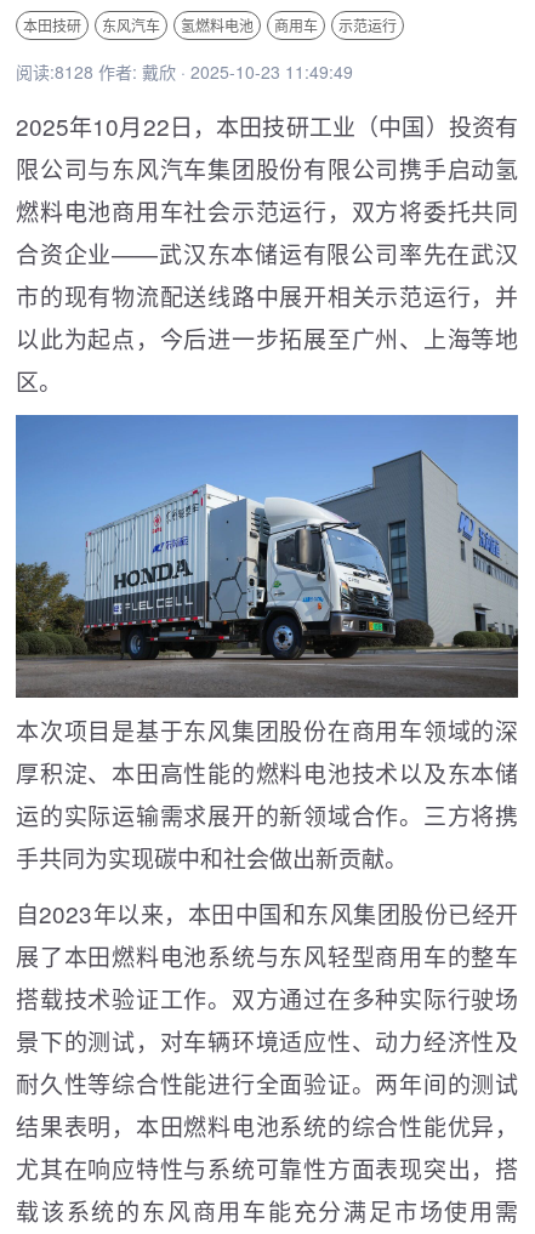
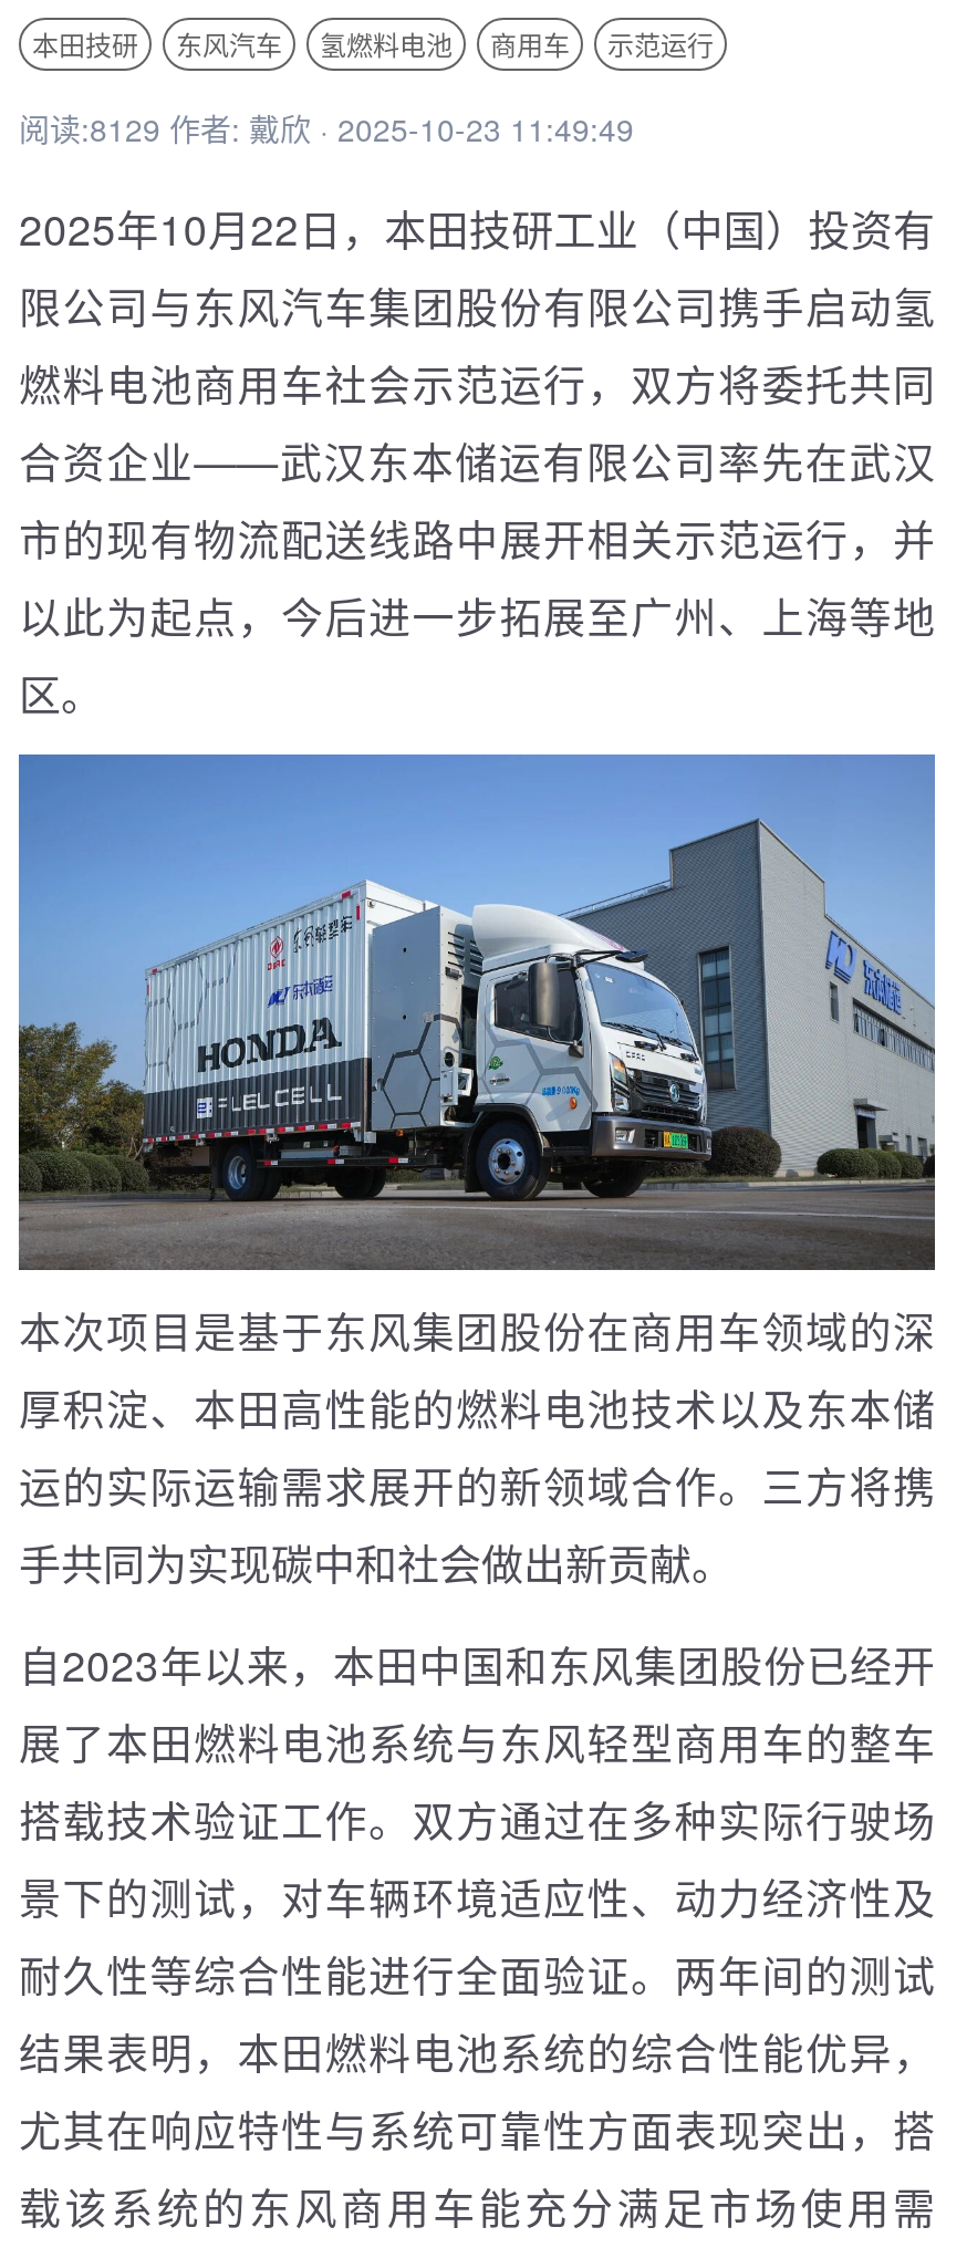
[16,59,353,84] 阅读:8128 作者: 戴欣 · 2025-10-23 11:49:49 -> [19,106,634,150] 阅读:8129 作者: 戴欣 · 2025-10-23 11:49:49

